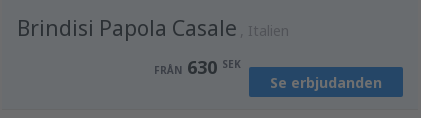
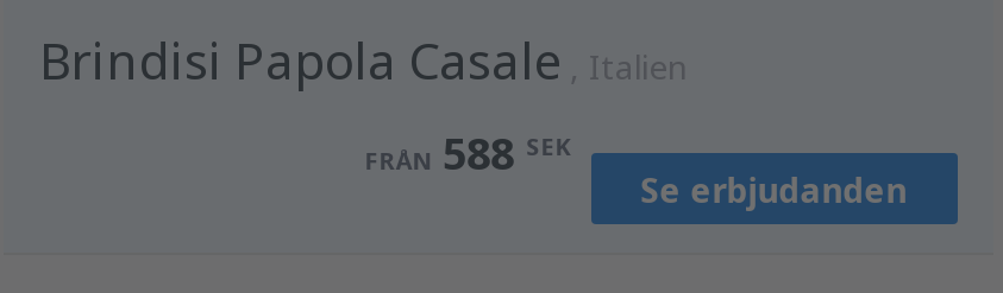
[154,55,241,79] FRÅN 630 SEK -> [364,125,571,181] FRÅN 588 SEK

